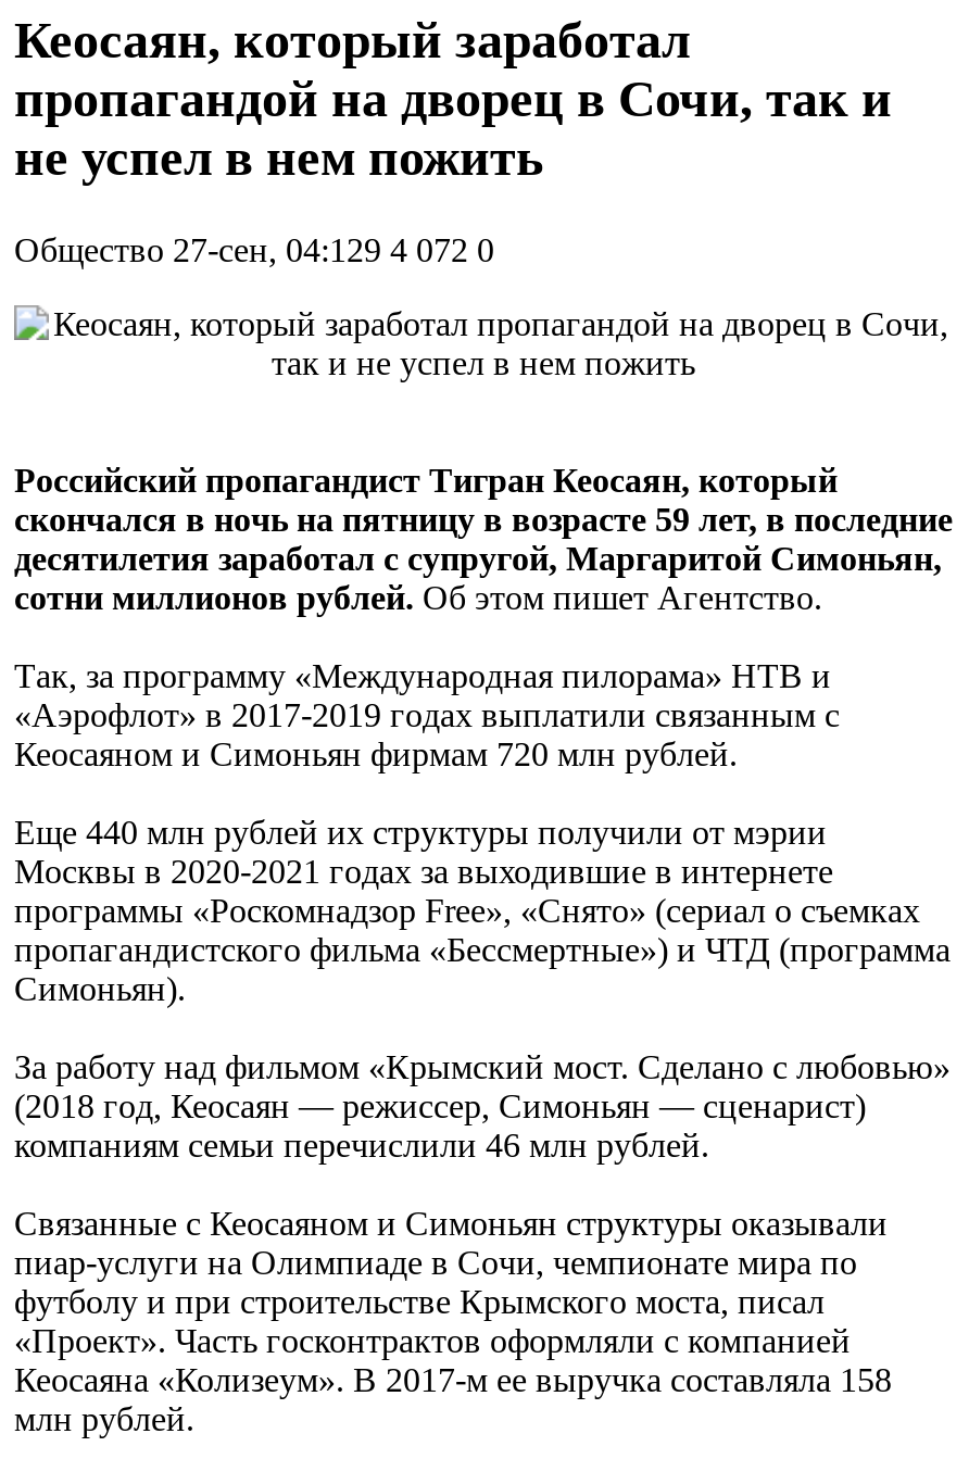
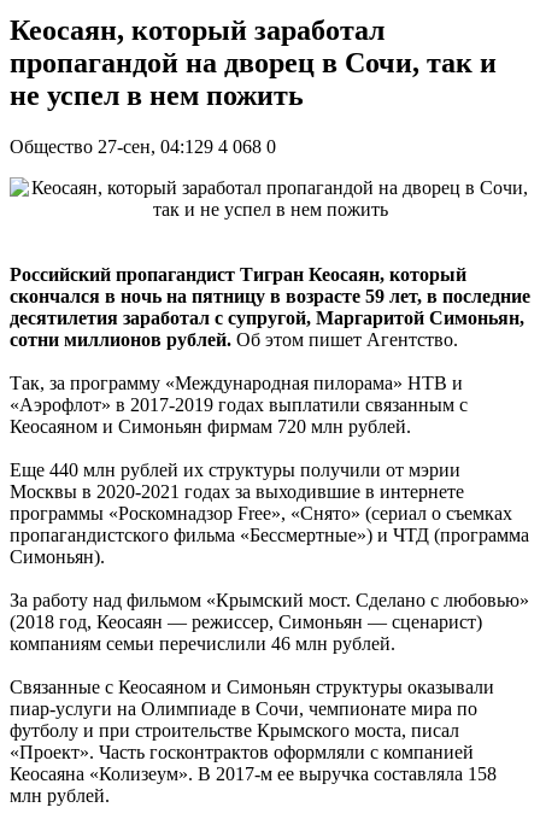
[14,231,494,268] Общество 27-сен, 04:129 4 072 0 -> [10,136,276,157] Общество 27-сен, 04:129 4 068 0

